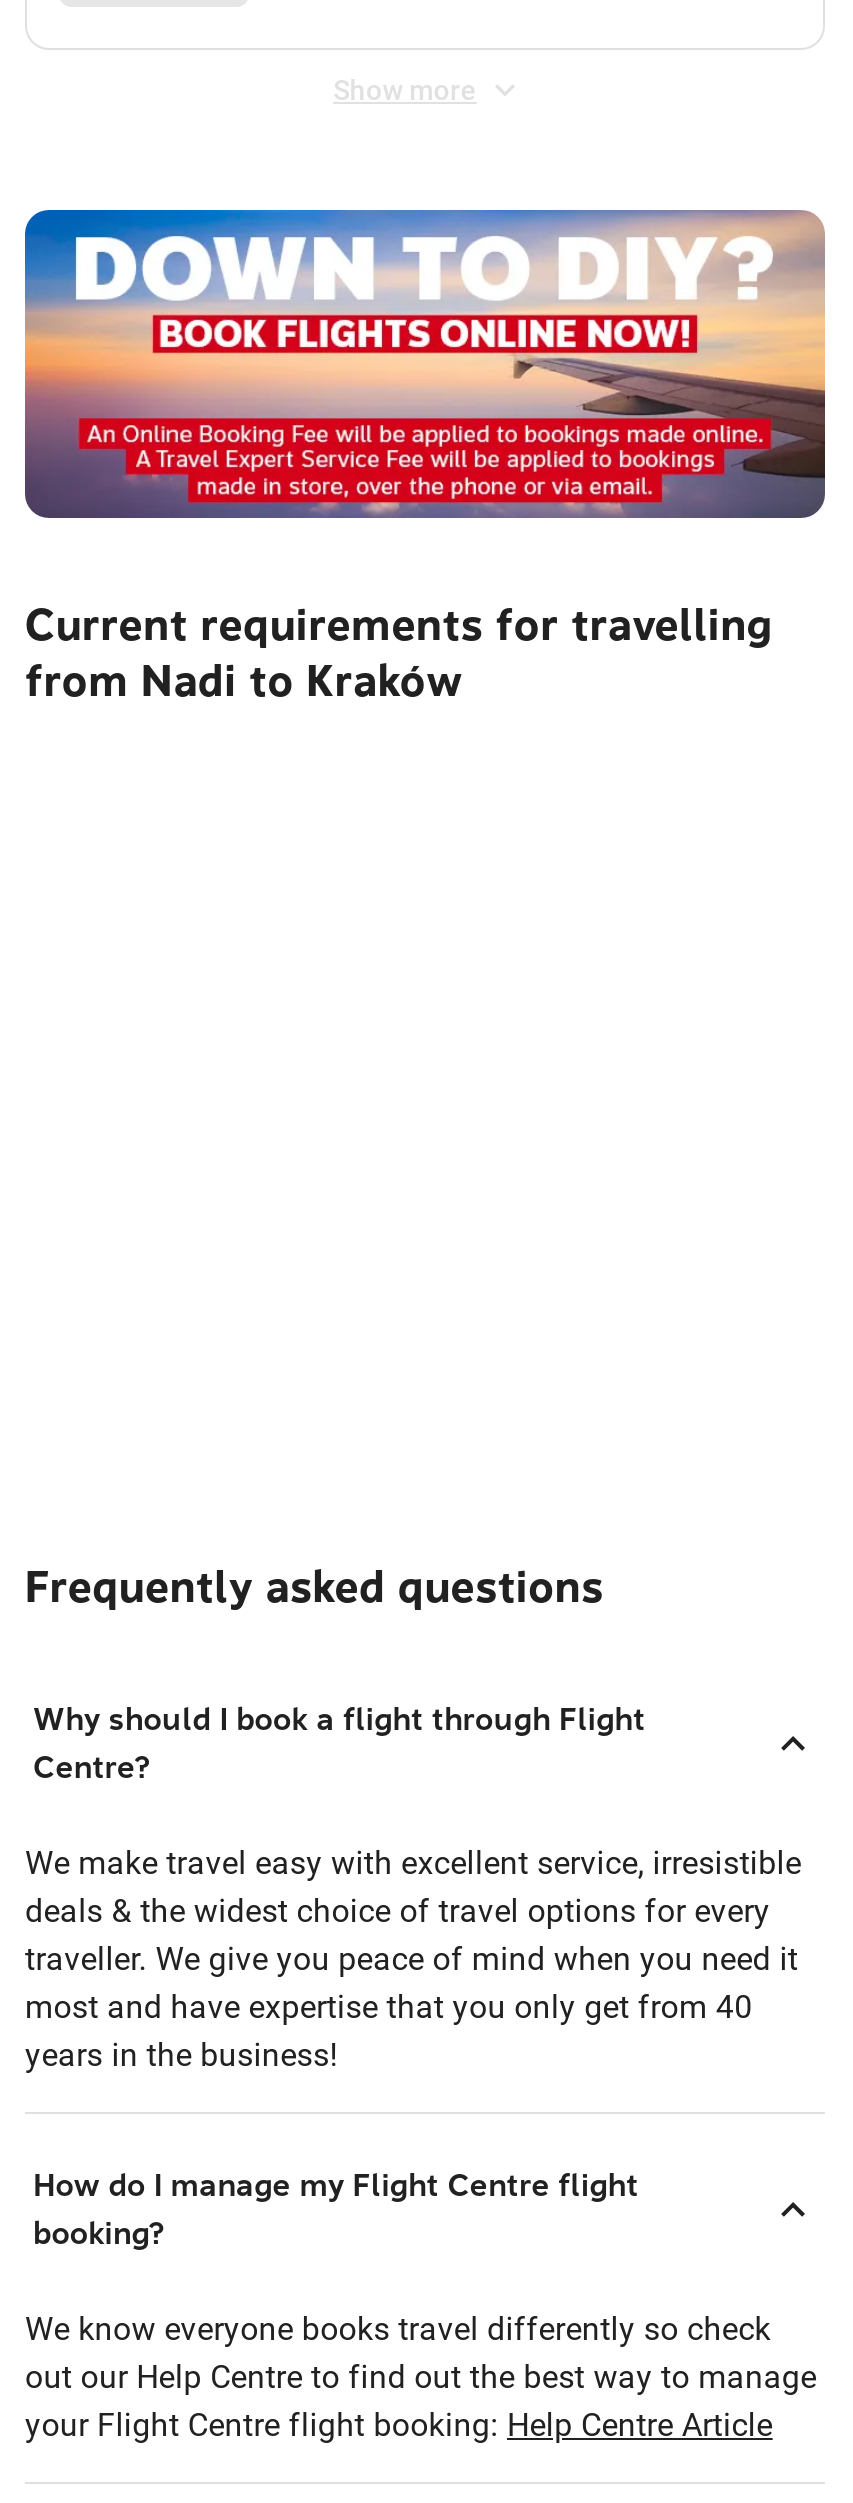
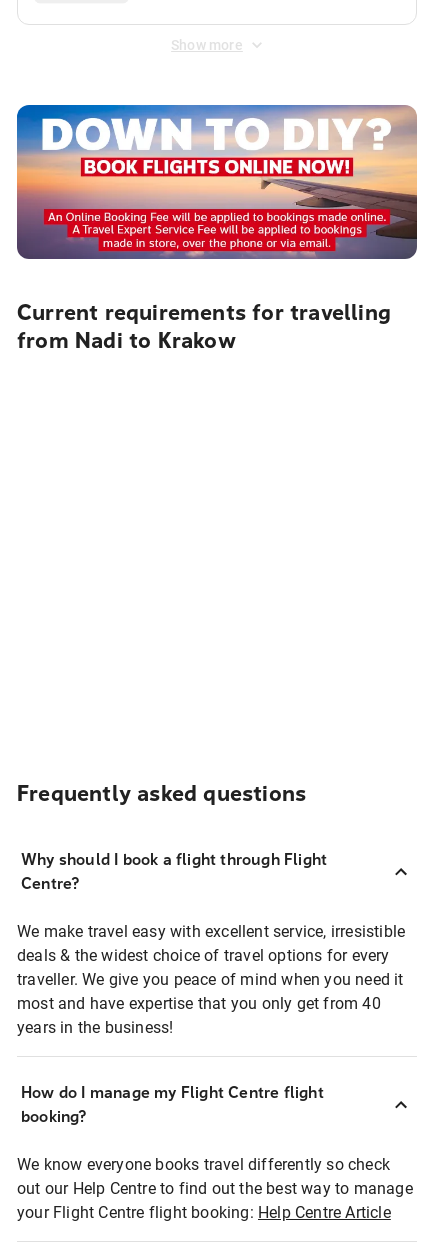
[25,656,463,708] from Nadi to Kraków -> [17,328,236,354] from Nadi to Krakow

